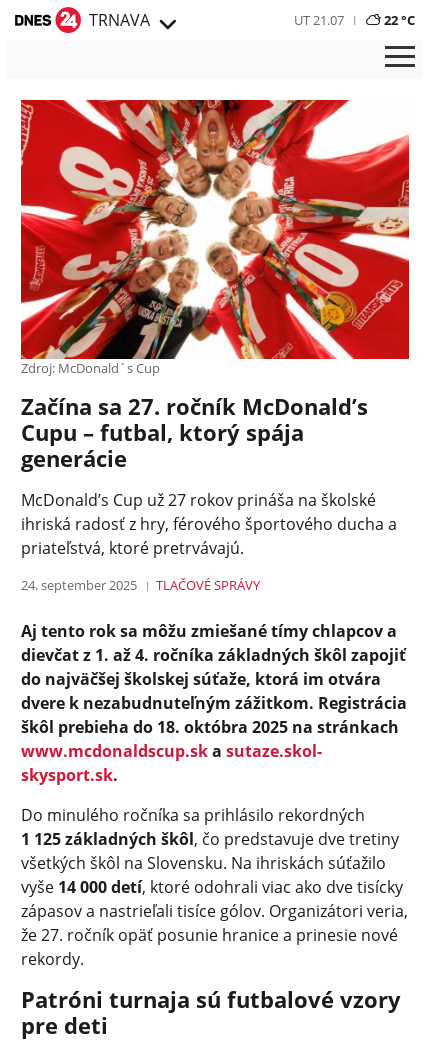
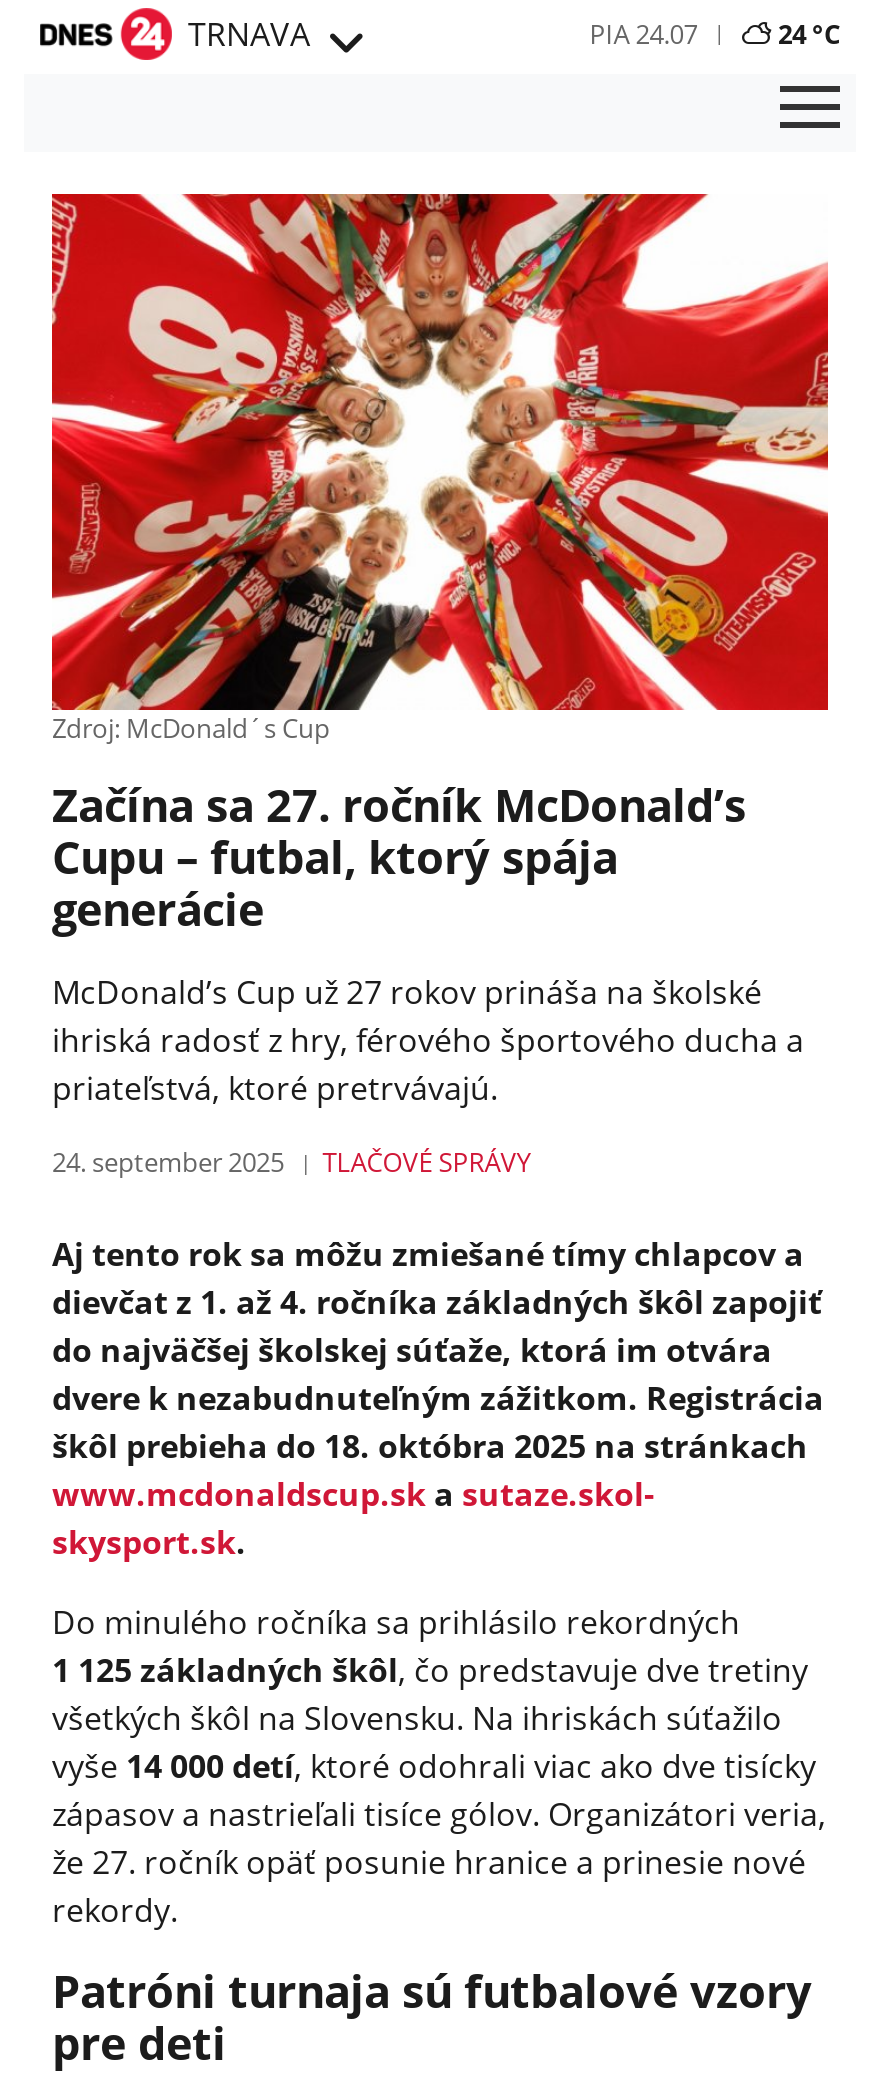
[294,10,415,28] UT 21.07 | 22 °C -> [590,15,840,51] PIA 24.07 | 24 °C

